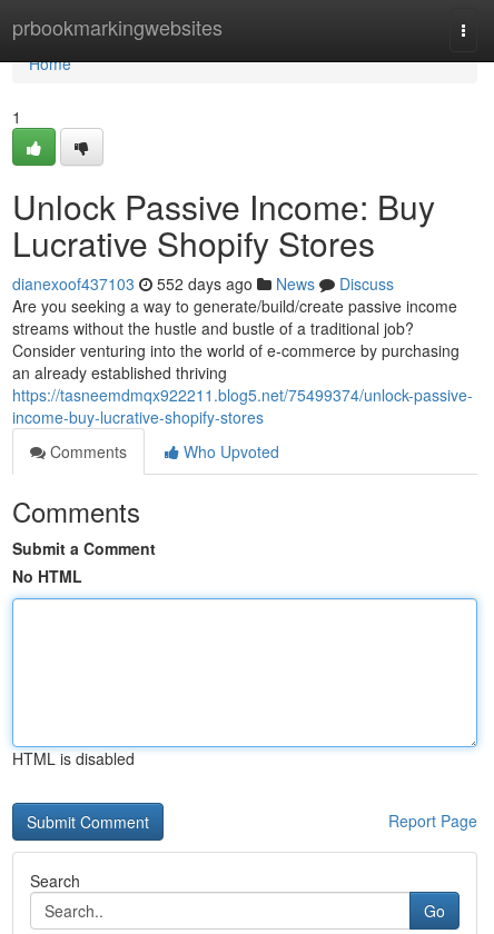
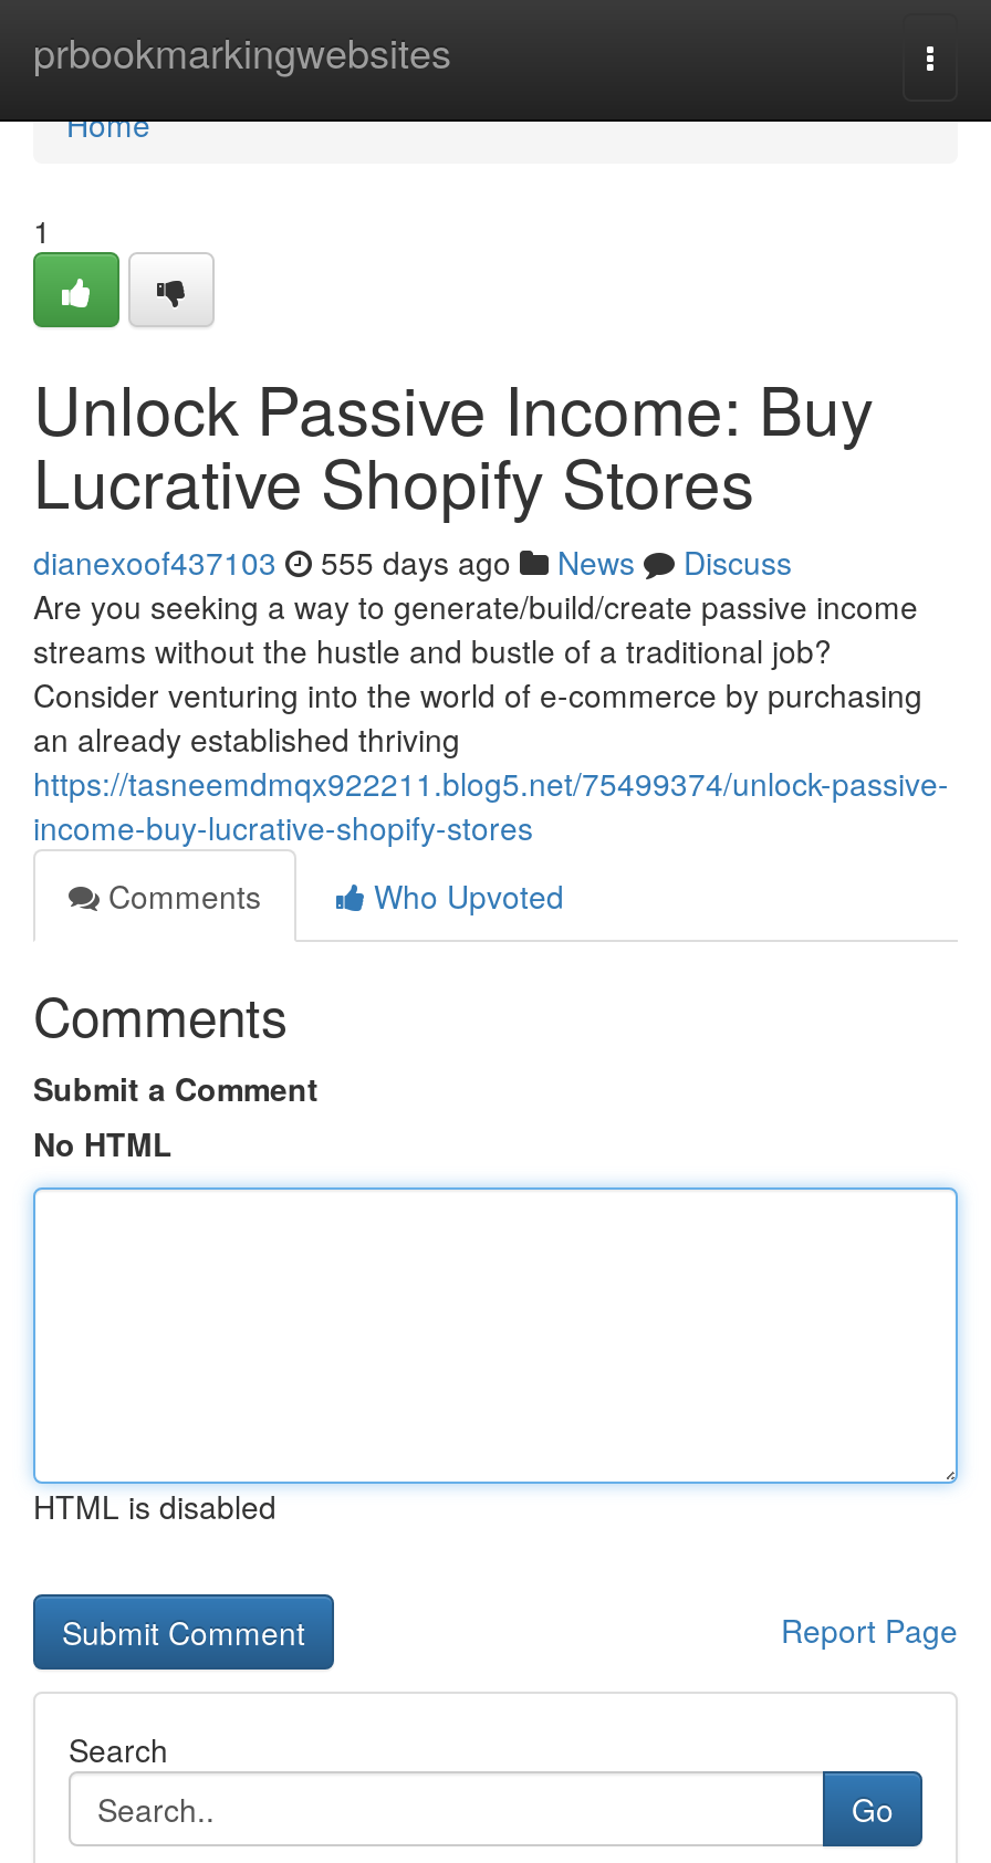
[12,272,394,295] dianexoof437103 552 days ago News Discuss -> [33,540,792,584] dianexoof437103 555 days ago News Discuss

